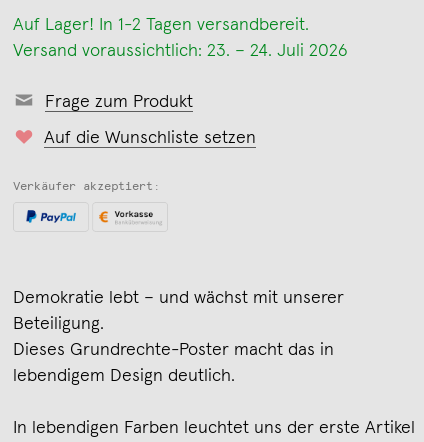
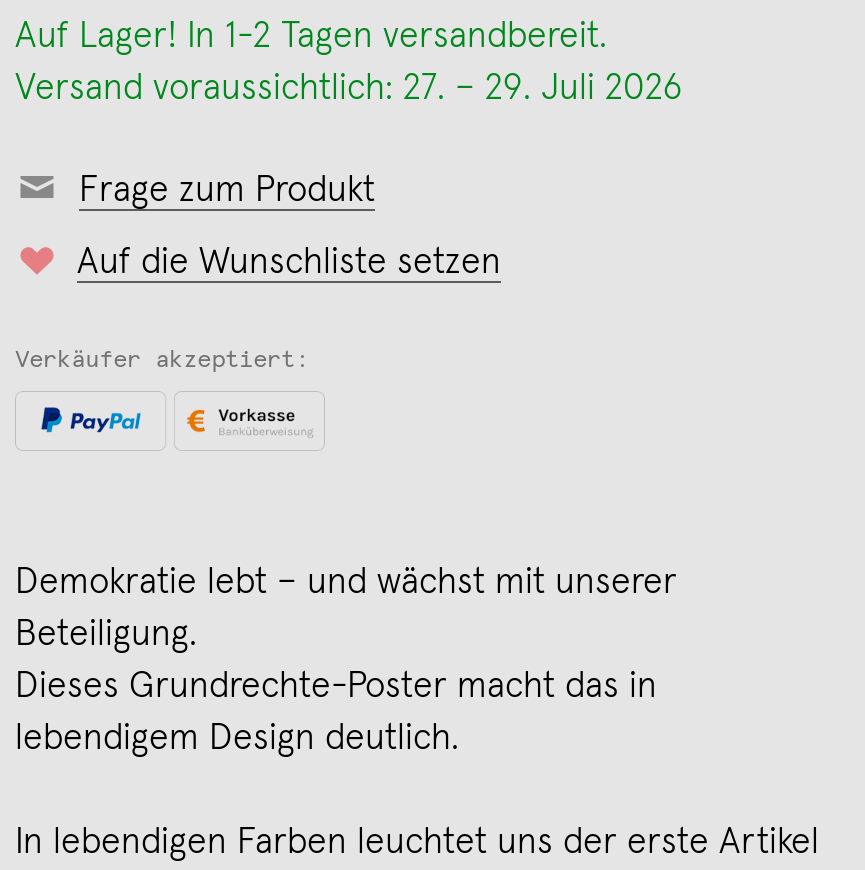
[13,42,348,60] Versand voraussichtlich: 23. – 24. Juli 2026 -> [15,70,683,106] Versand voraussichtlich: 27. – 29. Juli 2026

